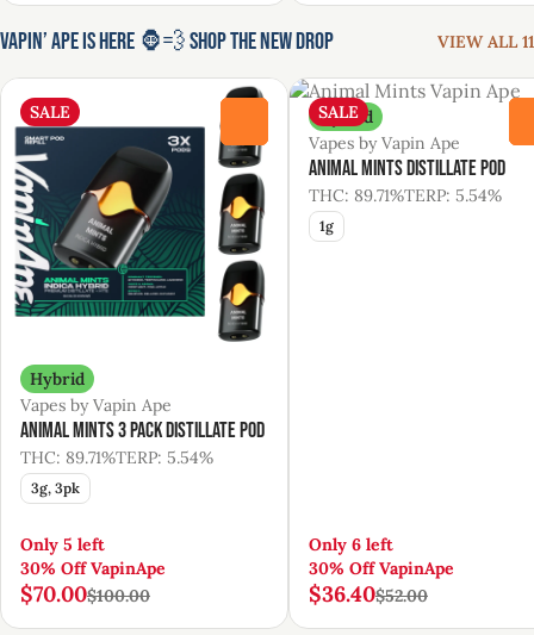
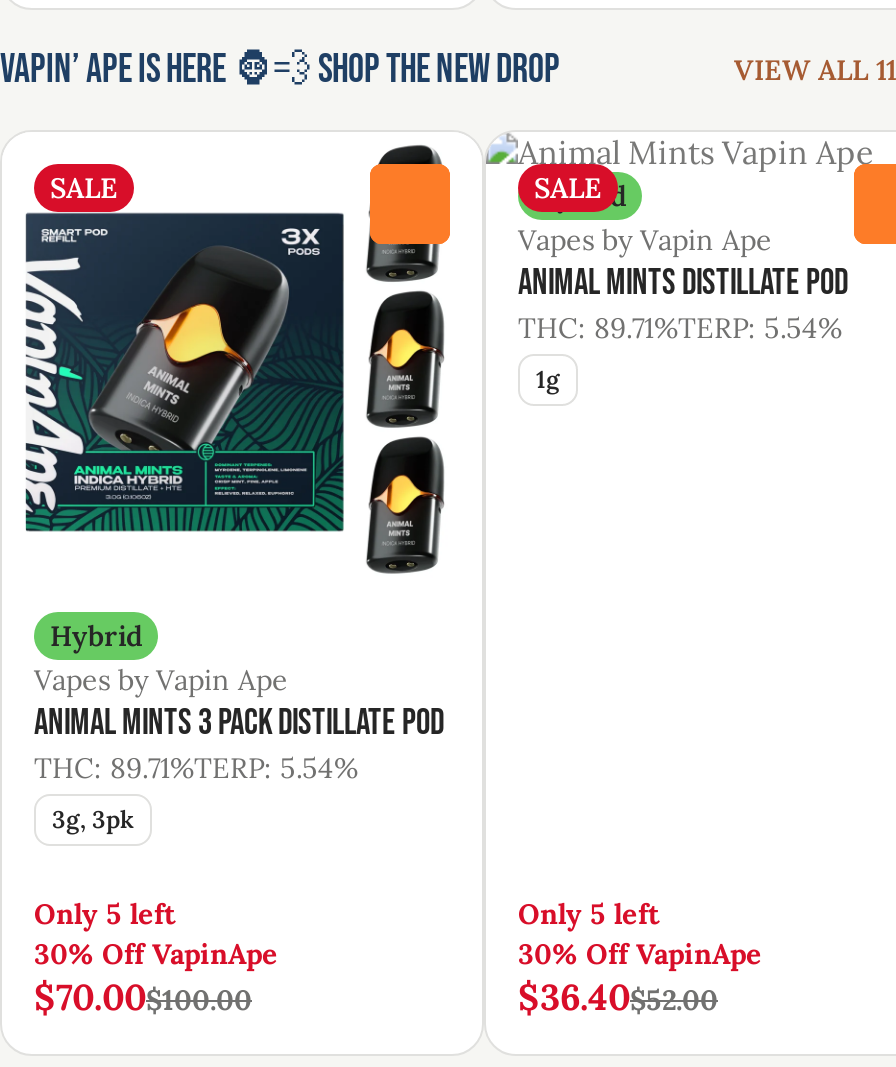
[309,534,393,555] Only 6 left -> [518,896,660,932] Only 5 left

